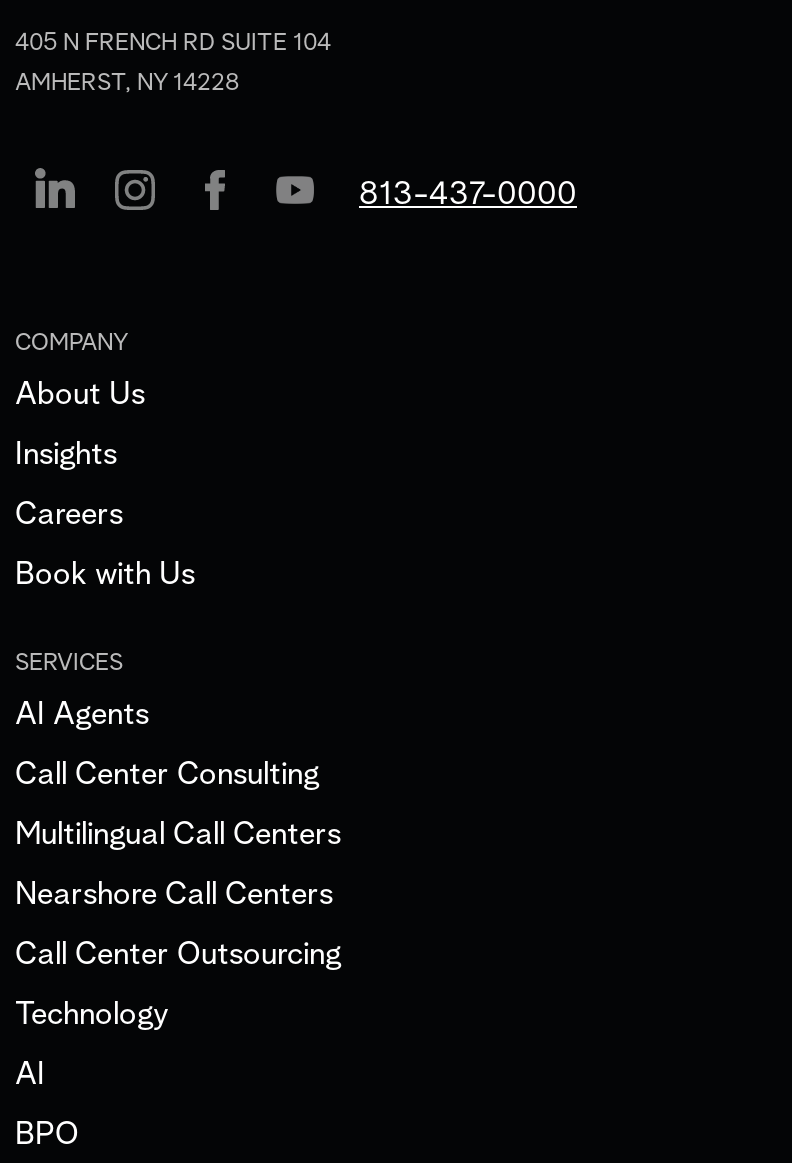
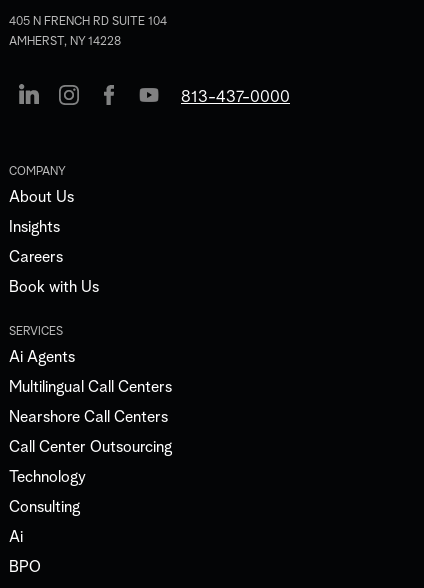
[15,686,319,792] AI Agents | Call Center Consulting -> [9,343,75,366] Ai Agents
moved [15,806,341,1032] -> [9,373,172,486]: Multilingual Call Centers | Nearshore Call Centers | Call Center Outsourcing | Technology
[15,1046,45,1092] AI -> [9,493,80,546] Consulting | Ai

